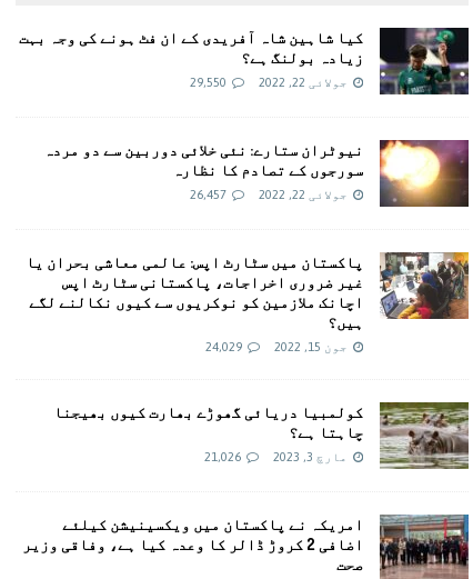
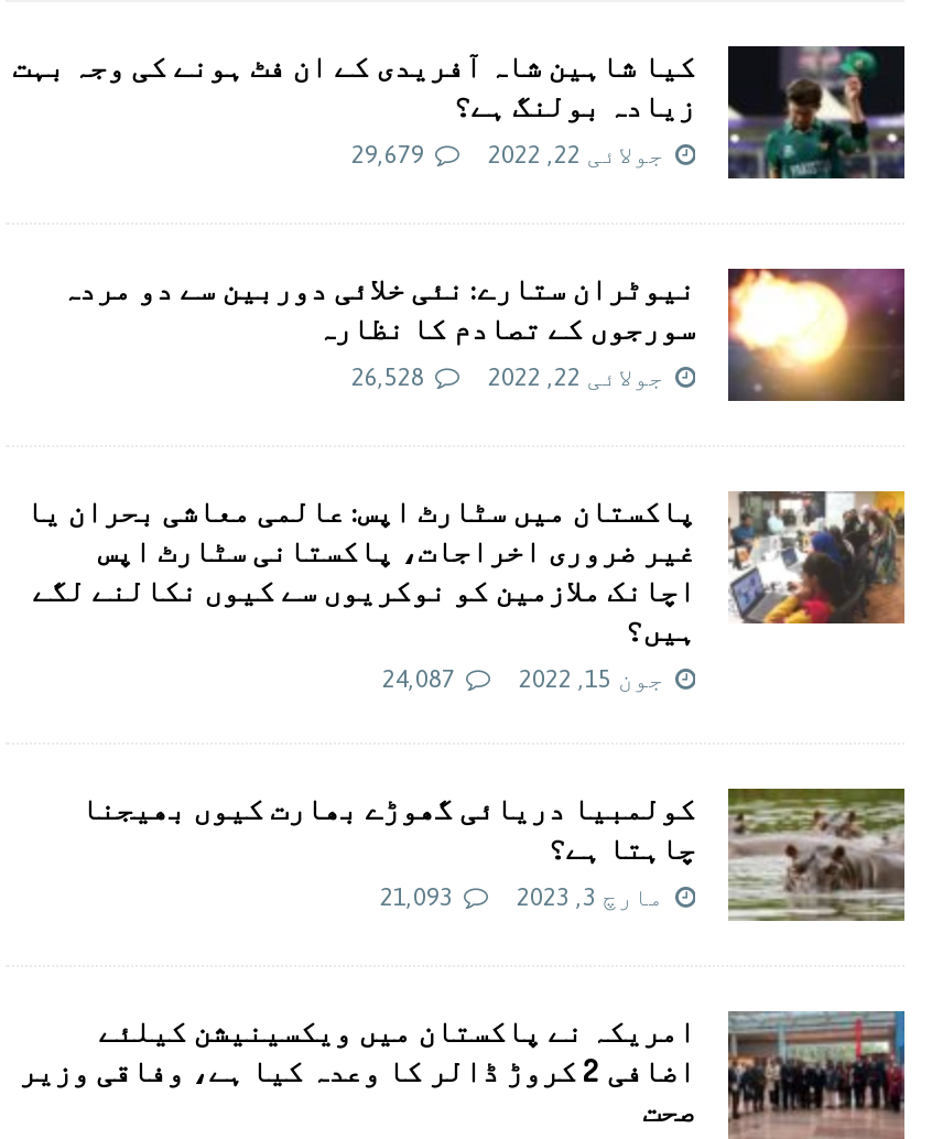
[190,76,227,89] 29,550 -> [351,141,424,168] 29,679
[190,188,227,201] 26,457 -> [351,364,424,390] 26,528
[205,340,242,354] 24,029 -> [382,666,455,692] 24,087
[204,450,241,464] 21,026 -> [380,884,453,910] 21,093

